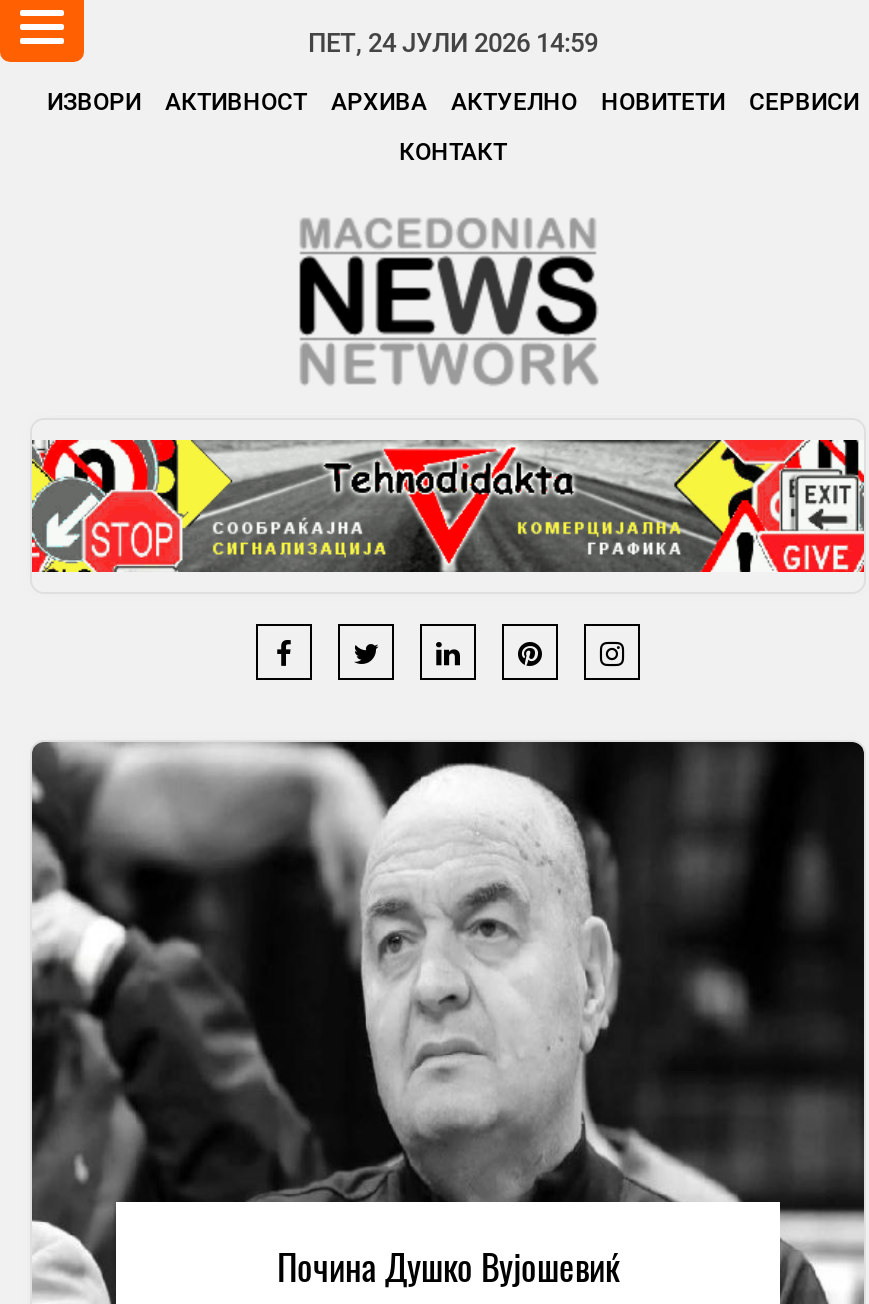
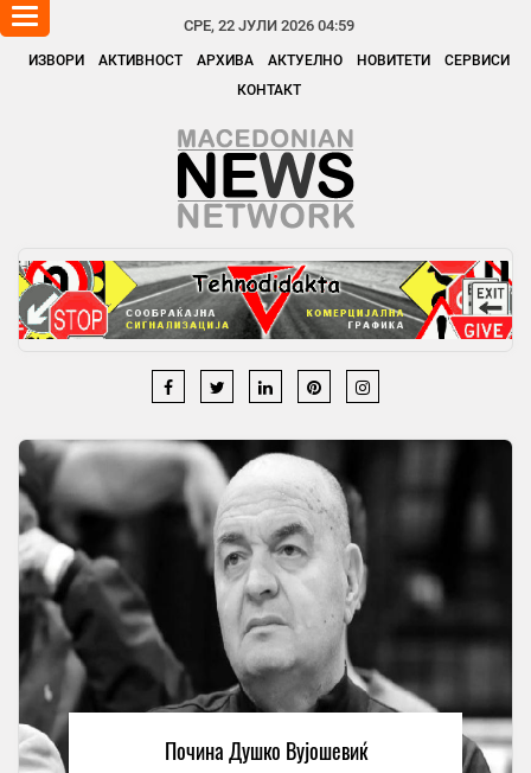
[308,28,598,58] ПЕТ, 24 ЈУЛИ 2026 14:59 -> [183,17,354,34] СРЕ, 22 ЈУЛИ 2026 04:59

